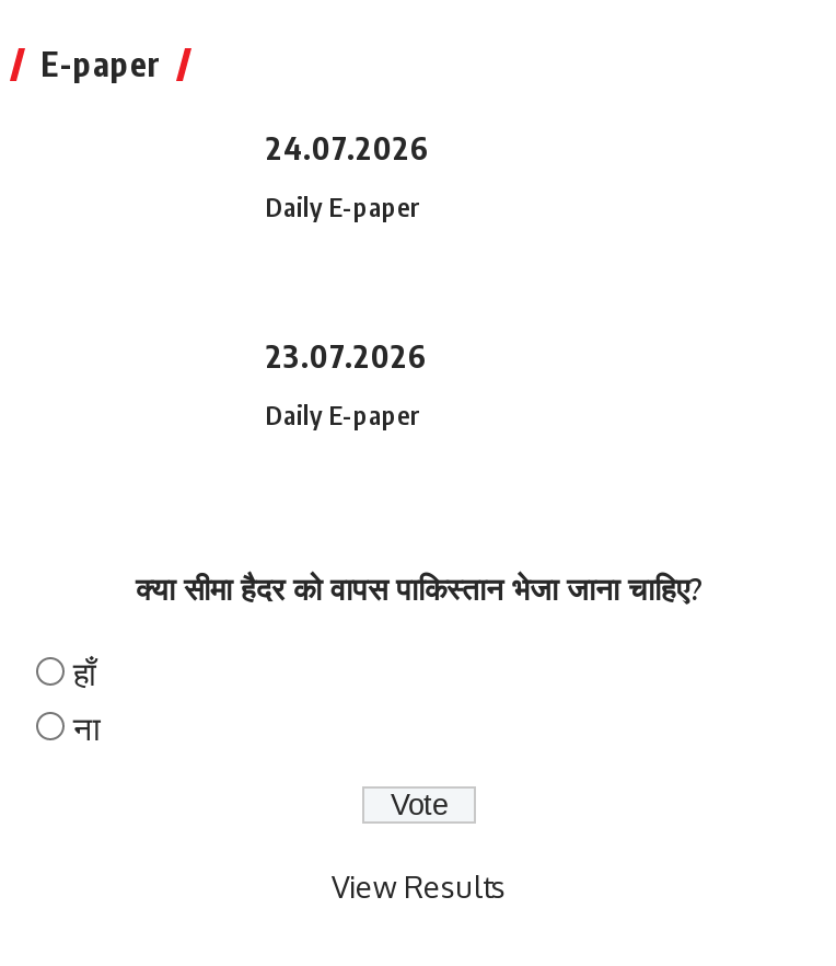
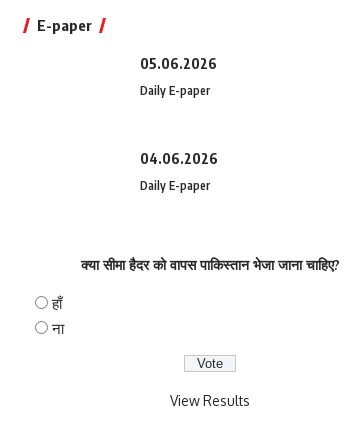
[266,128,430,165] 24.07.2026 -> [140,54,217,71] 05.06.2026
[266,336,428,373] 23.07.2026 -> [140,149,218,166] 04.06.2026

